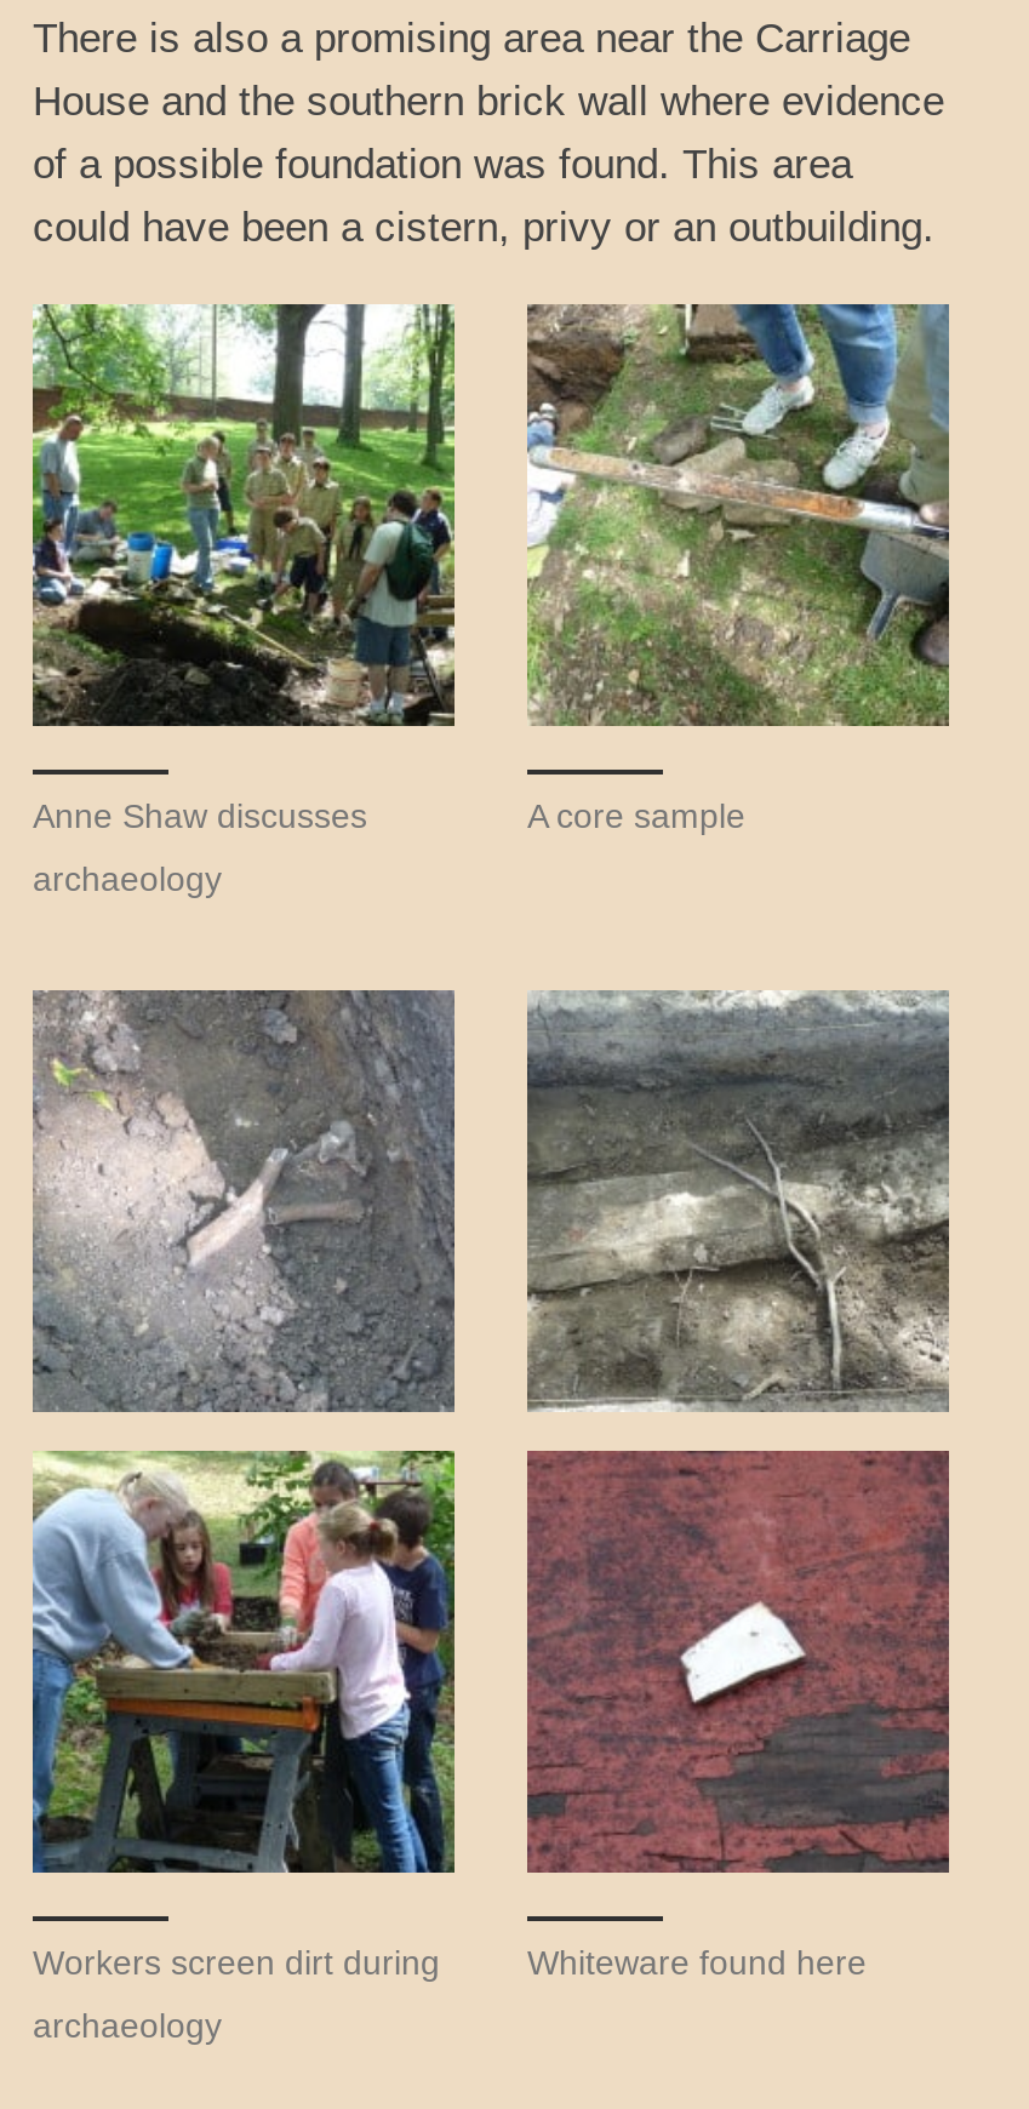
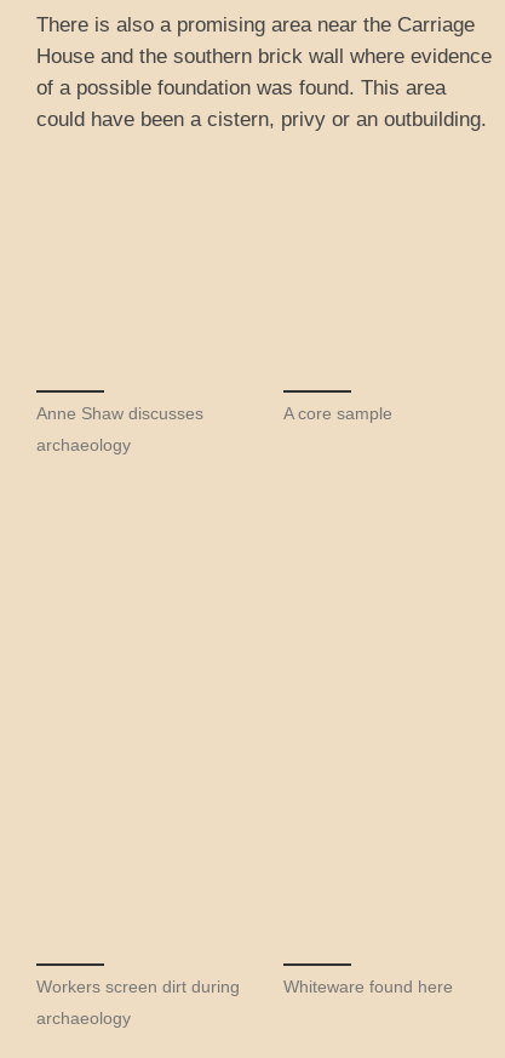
[30,302,457,728] [image] -> none
[525,302,951,728] [image] -> none
[30,988,457,1414] [image] -> none
[525,988,951,1414] [image] -> none
[30,1448,457,1875] [image] -> none
[525,1448,951,1875] [image] -> none

